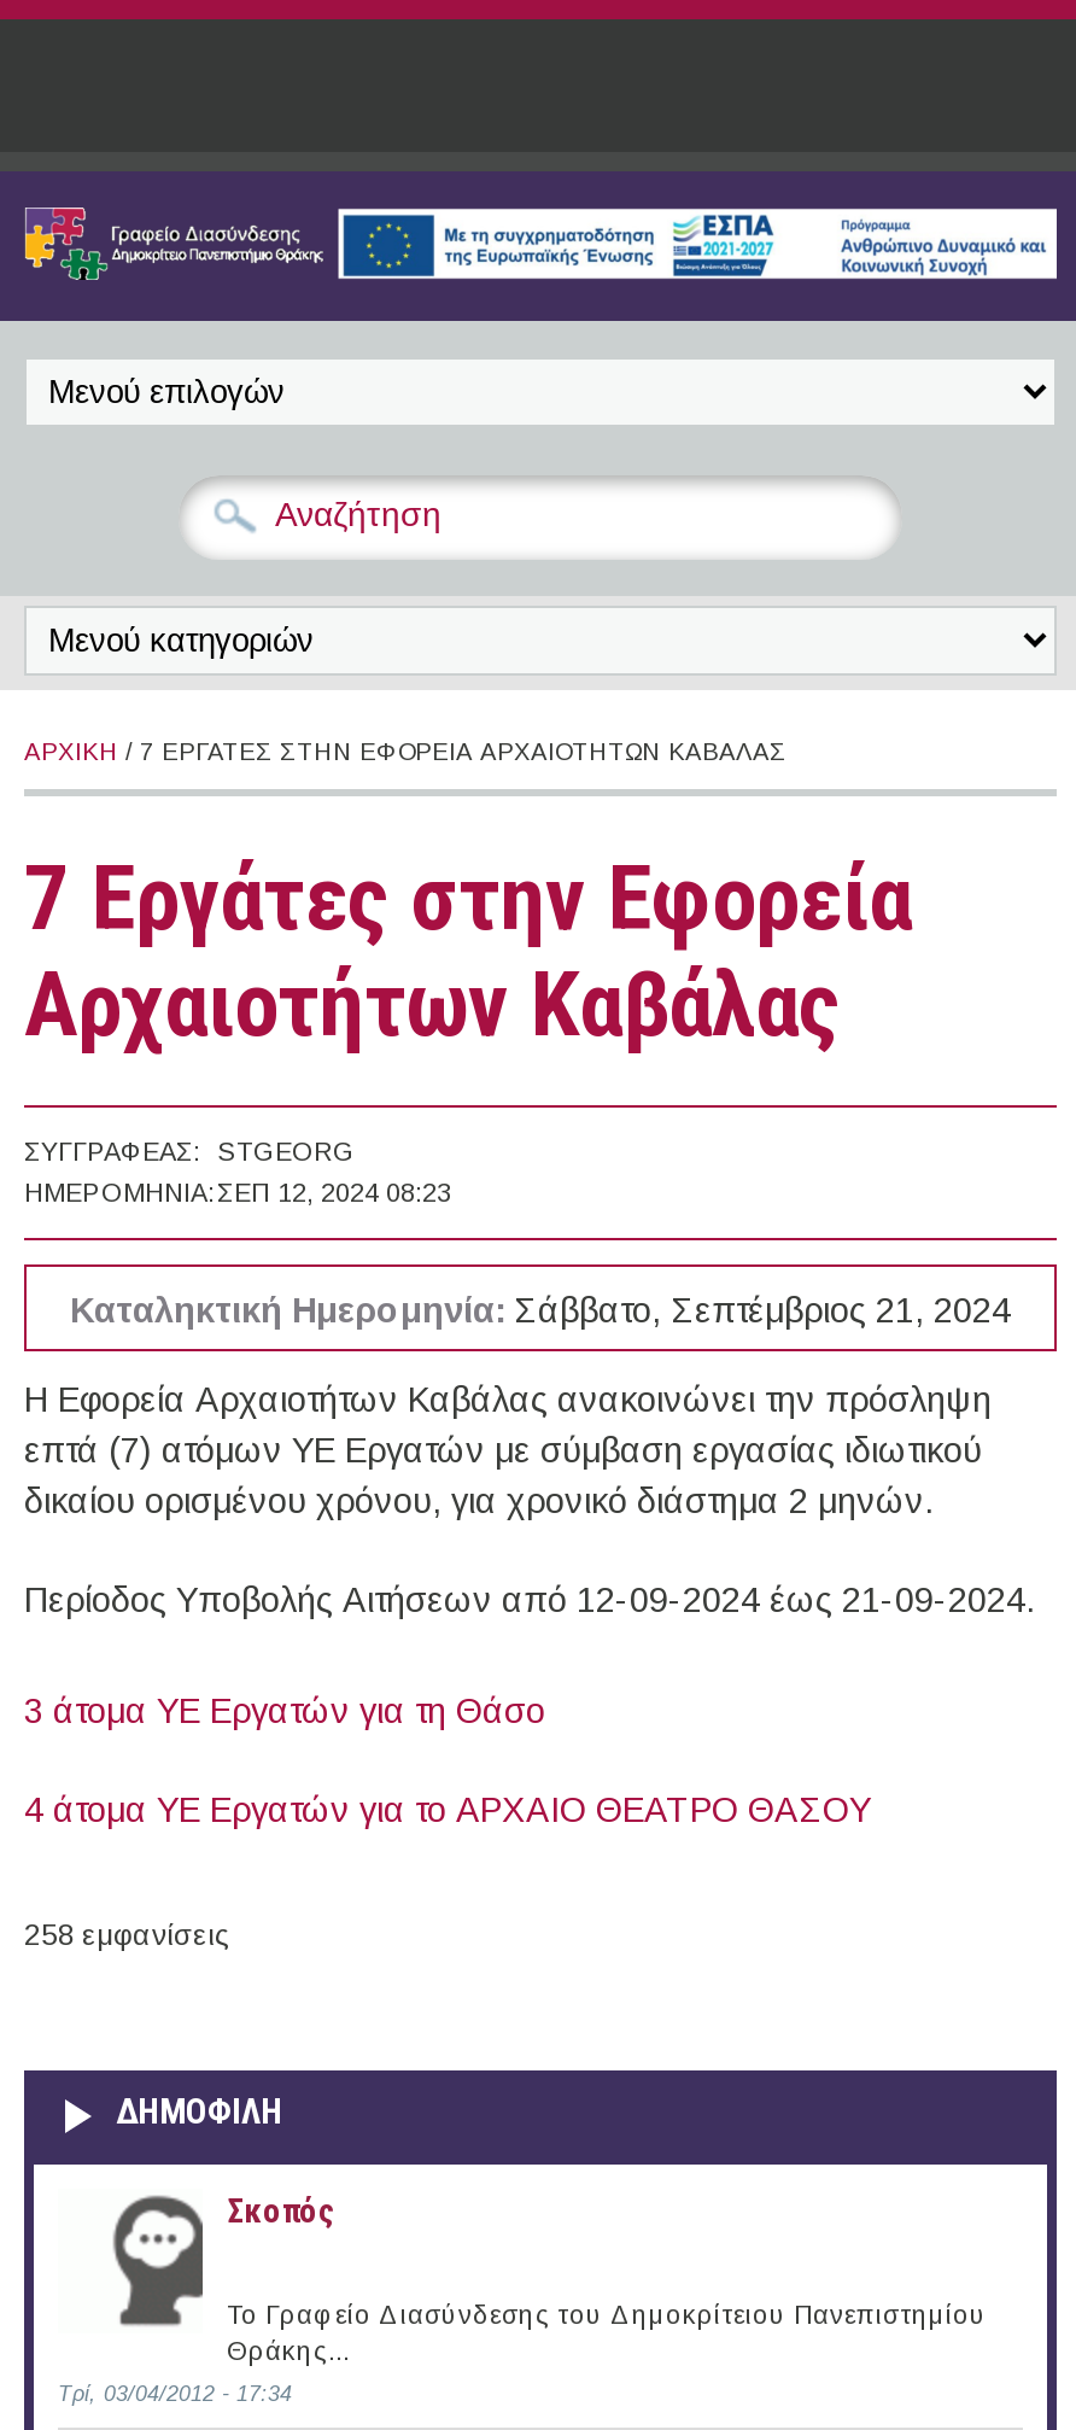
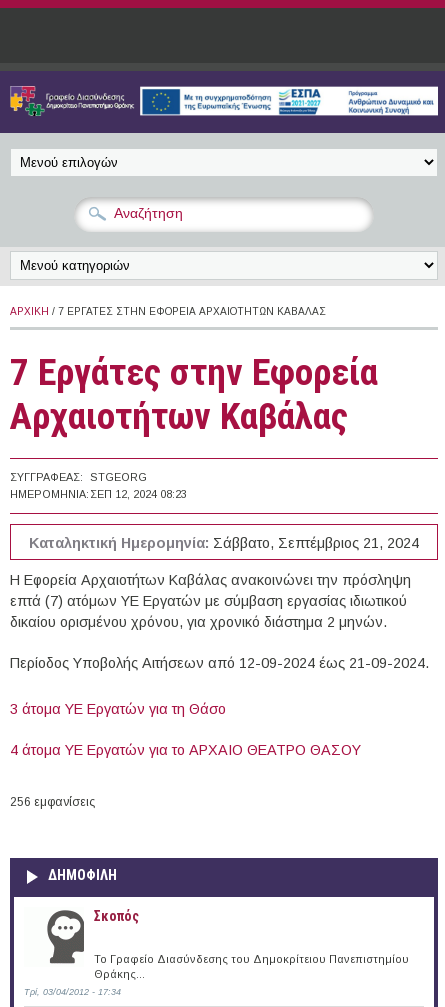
[24,1918,229,1952] 258 εμφανίσεις -> [10,795,95,809] 256 εμφανίσεις

